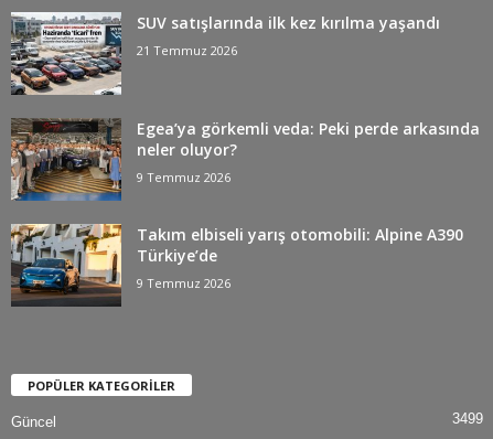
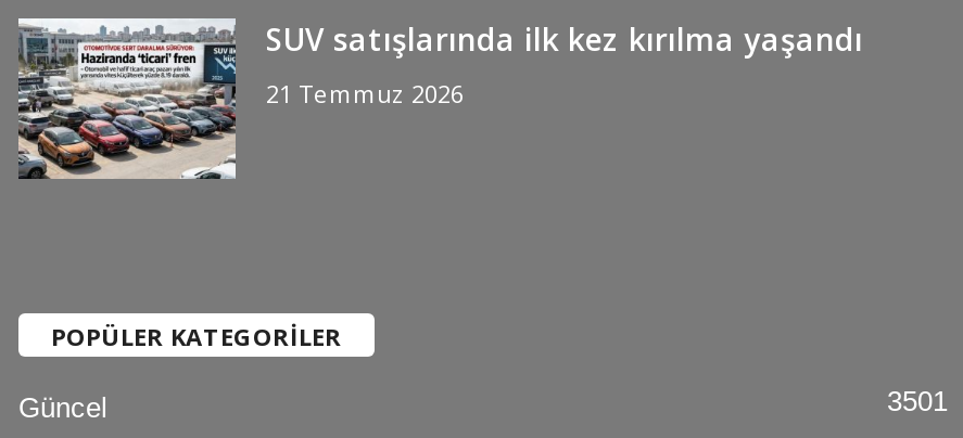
[11,118,480,291] [image] | Egea’ya görkemli veda: Peki perde arkasında | neler oluyor? | 9 Temmuz 2026 | Takım elbiseli yarış otomobili: Alpine A390 | Türkiye’de | 9 Temmuz 2026 -> none
[10,223,121,307] [image] -> none
[452,410,483,427] 3499 -> [887,384,948,417] 3501

